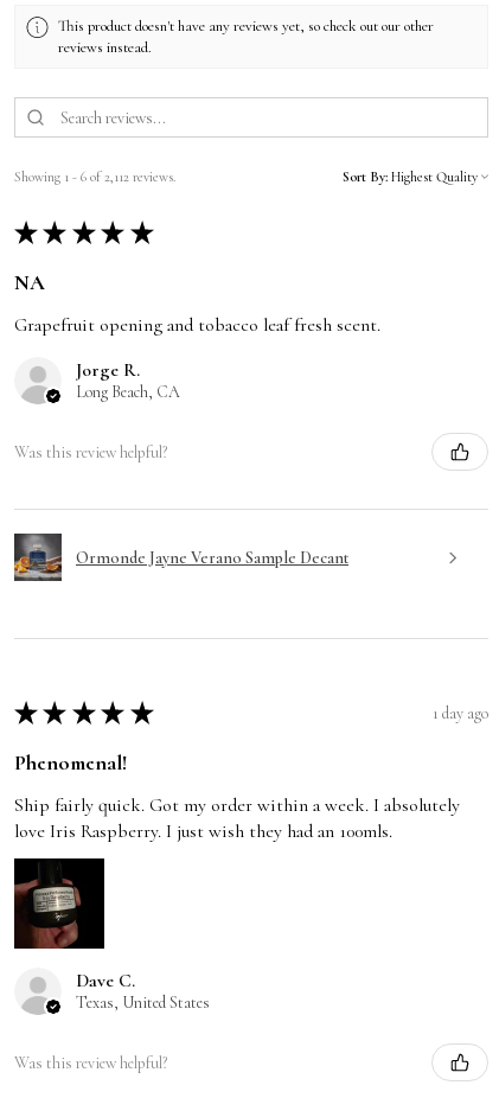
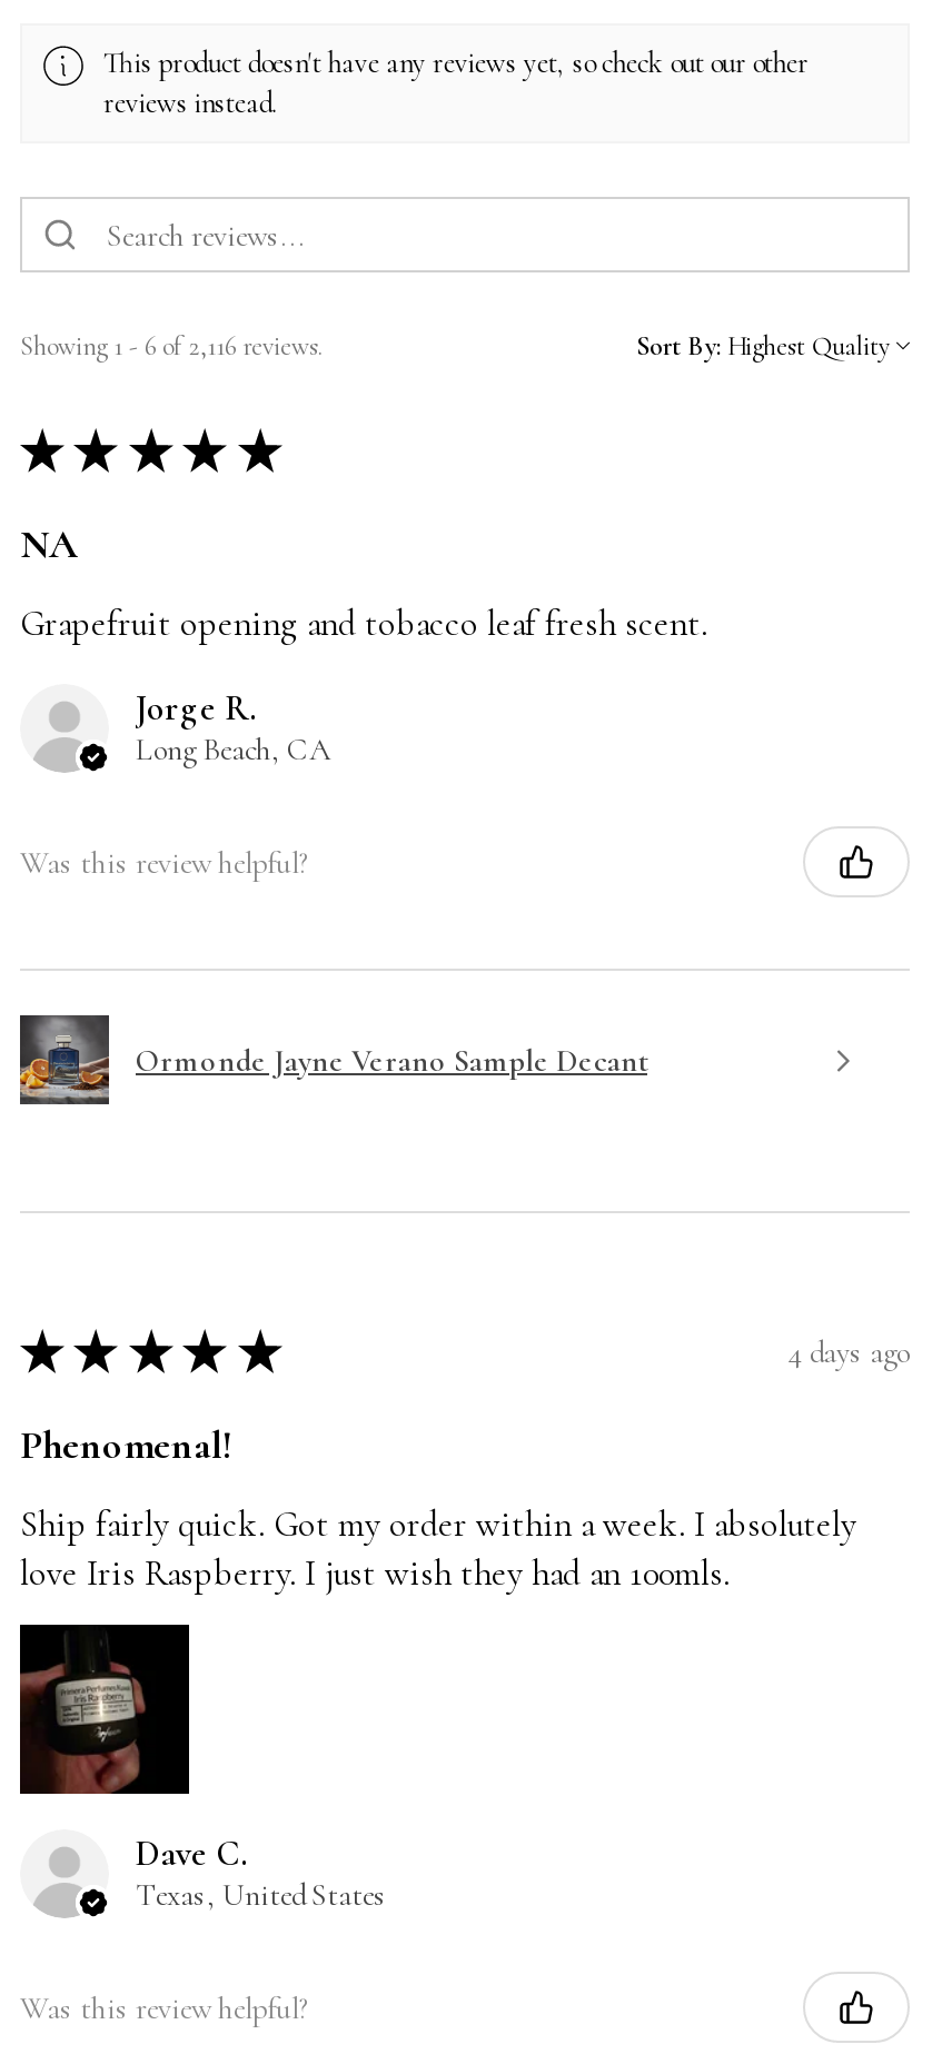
[14,169,175,185] Showing 1 - 6 of 2,112 reviews. -> [20,331,323,362] Showing 1 - 6 of 2,116 reviews.
[433,703,488,723] 1 day ago -> [787,1333,910,1371] 4 days ago

